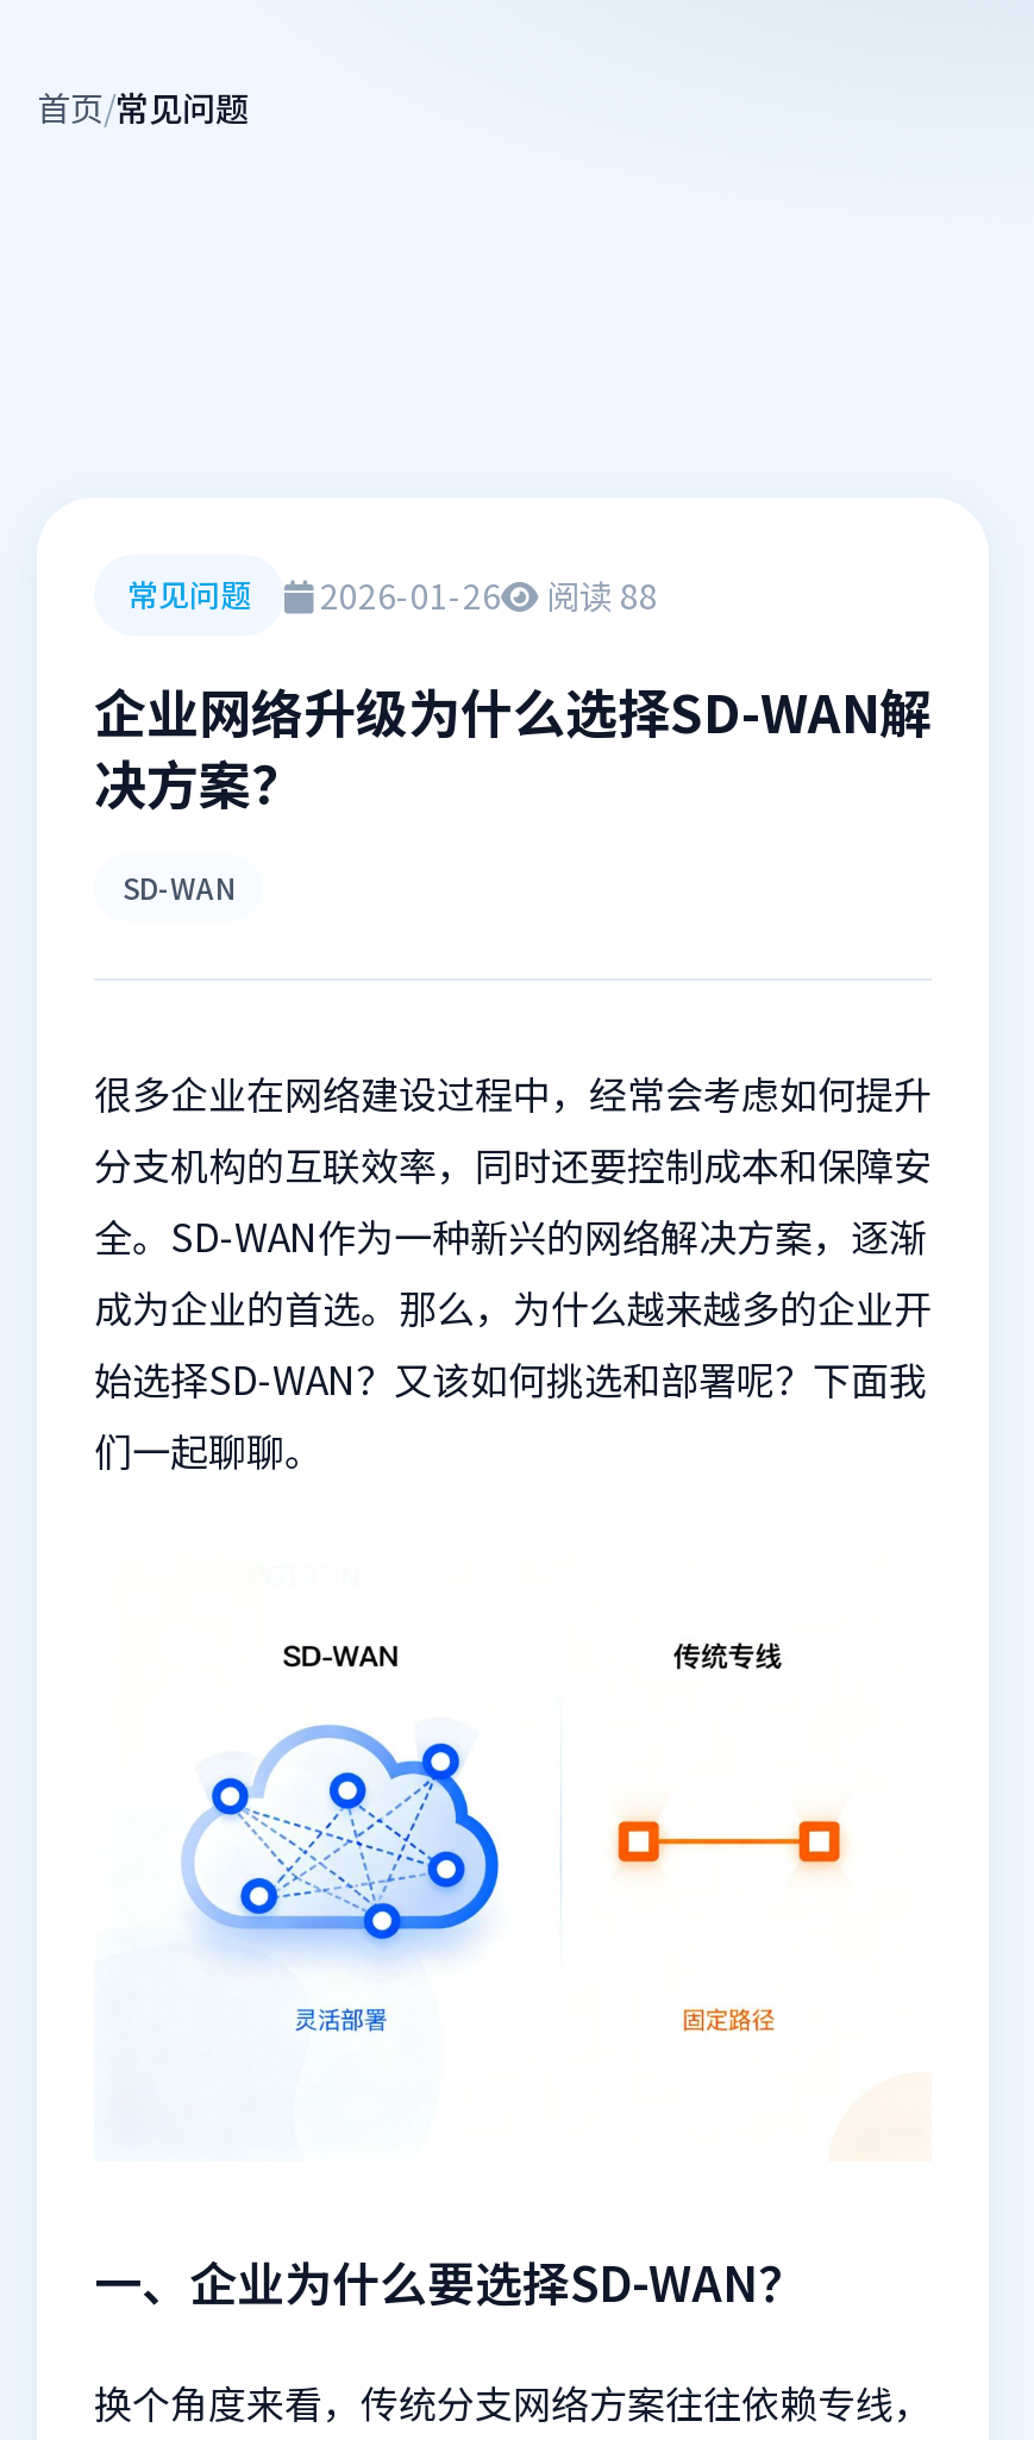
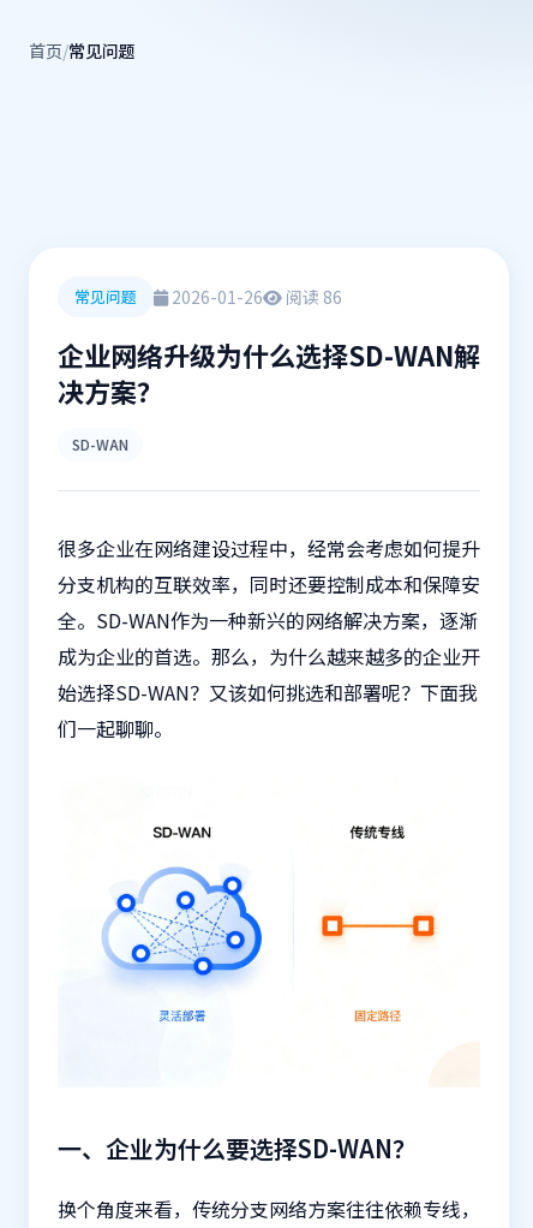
[127,570,658,618] 常见问题 2026-01-26 阅读 88 -> [74,284,342,308] 常见问题 2026-01-26 阅读 86

